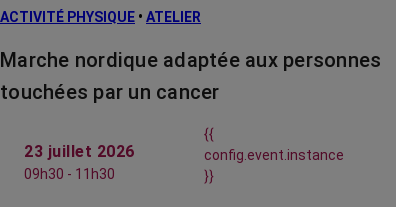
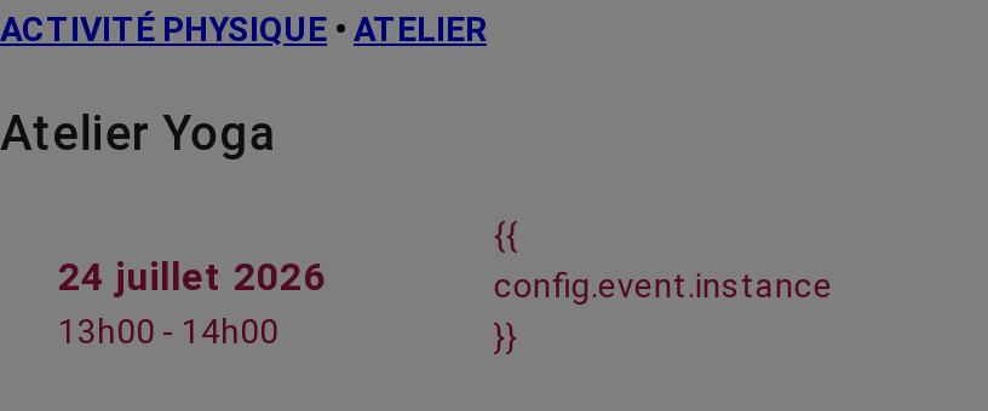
[0,48,381,104] Marche nordique adaptée aux personnes | touchées par un cancer -> [0,105,276,163] Atelier Yoga
[24,142,134,182] 23 juillet 2026 | 09h30 - 11h30 -> [58,255,326,352] 24 juillet 2026 | 13h00 - 14h00

